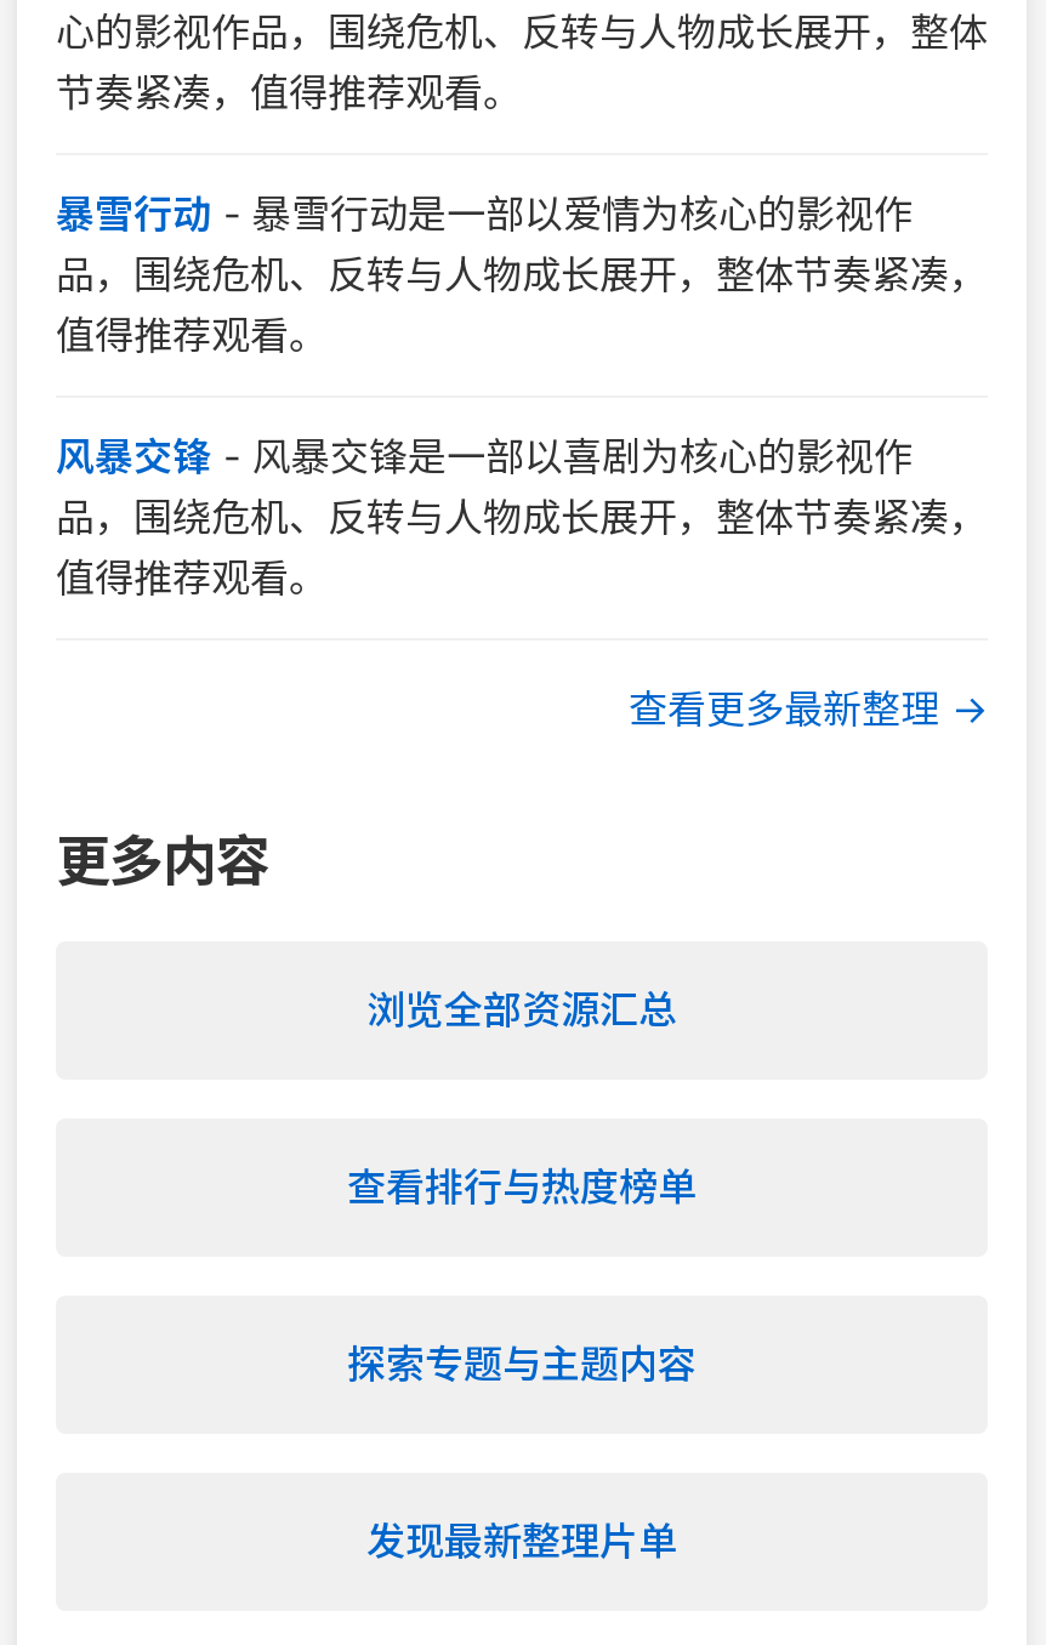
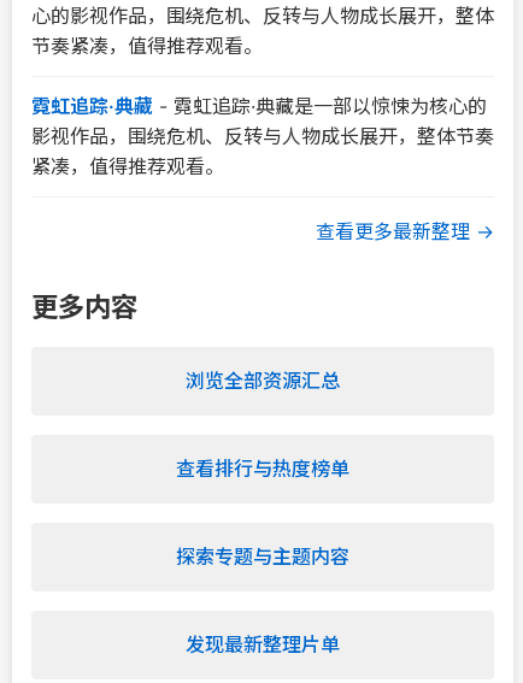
[56,189,988,602] 暴雪行动-暴雪行动是一部以爱情为核心的影视作 | 品，围绕危机、反转与人物成长展开，整体节奏紧凑， | 值得推荐观看。 | 风暴交锋-风暴交锋是一部以喜剧为核心的影视作 | 品，围绕危机、反转与人物成长展开，整体节奏紧凑， | 值得推荐观看。 -> [31,94,494,178] 霓虹追踪·典藏-霓虹追踪·典藏是一部以惊悚为核心的 | 影视作品，围绕危机、反转与人物成长展开，整体节奏 | 紧凑，值得推荐观看。

